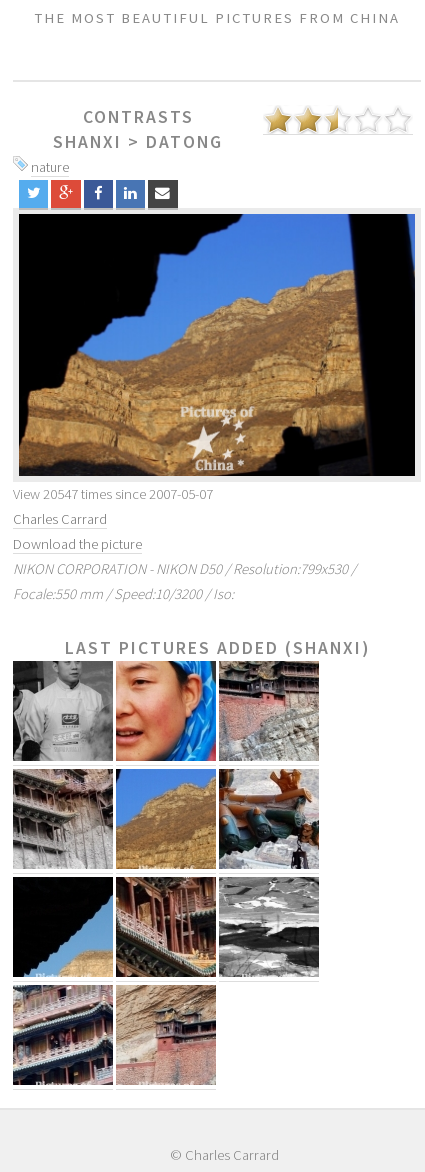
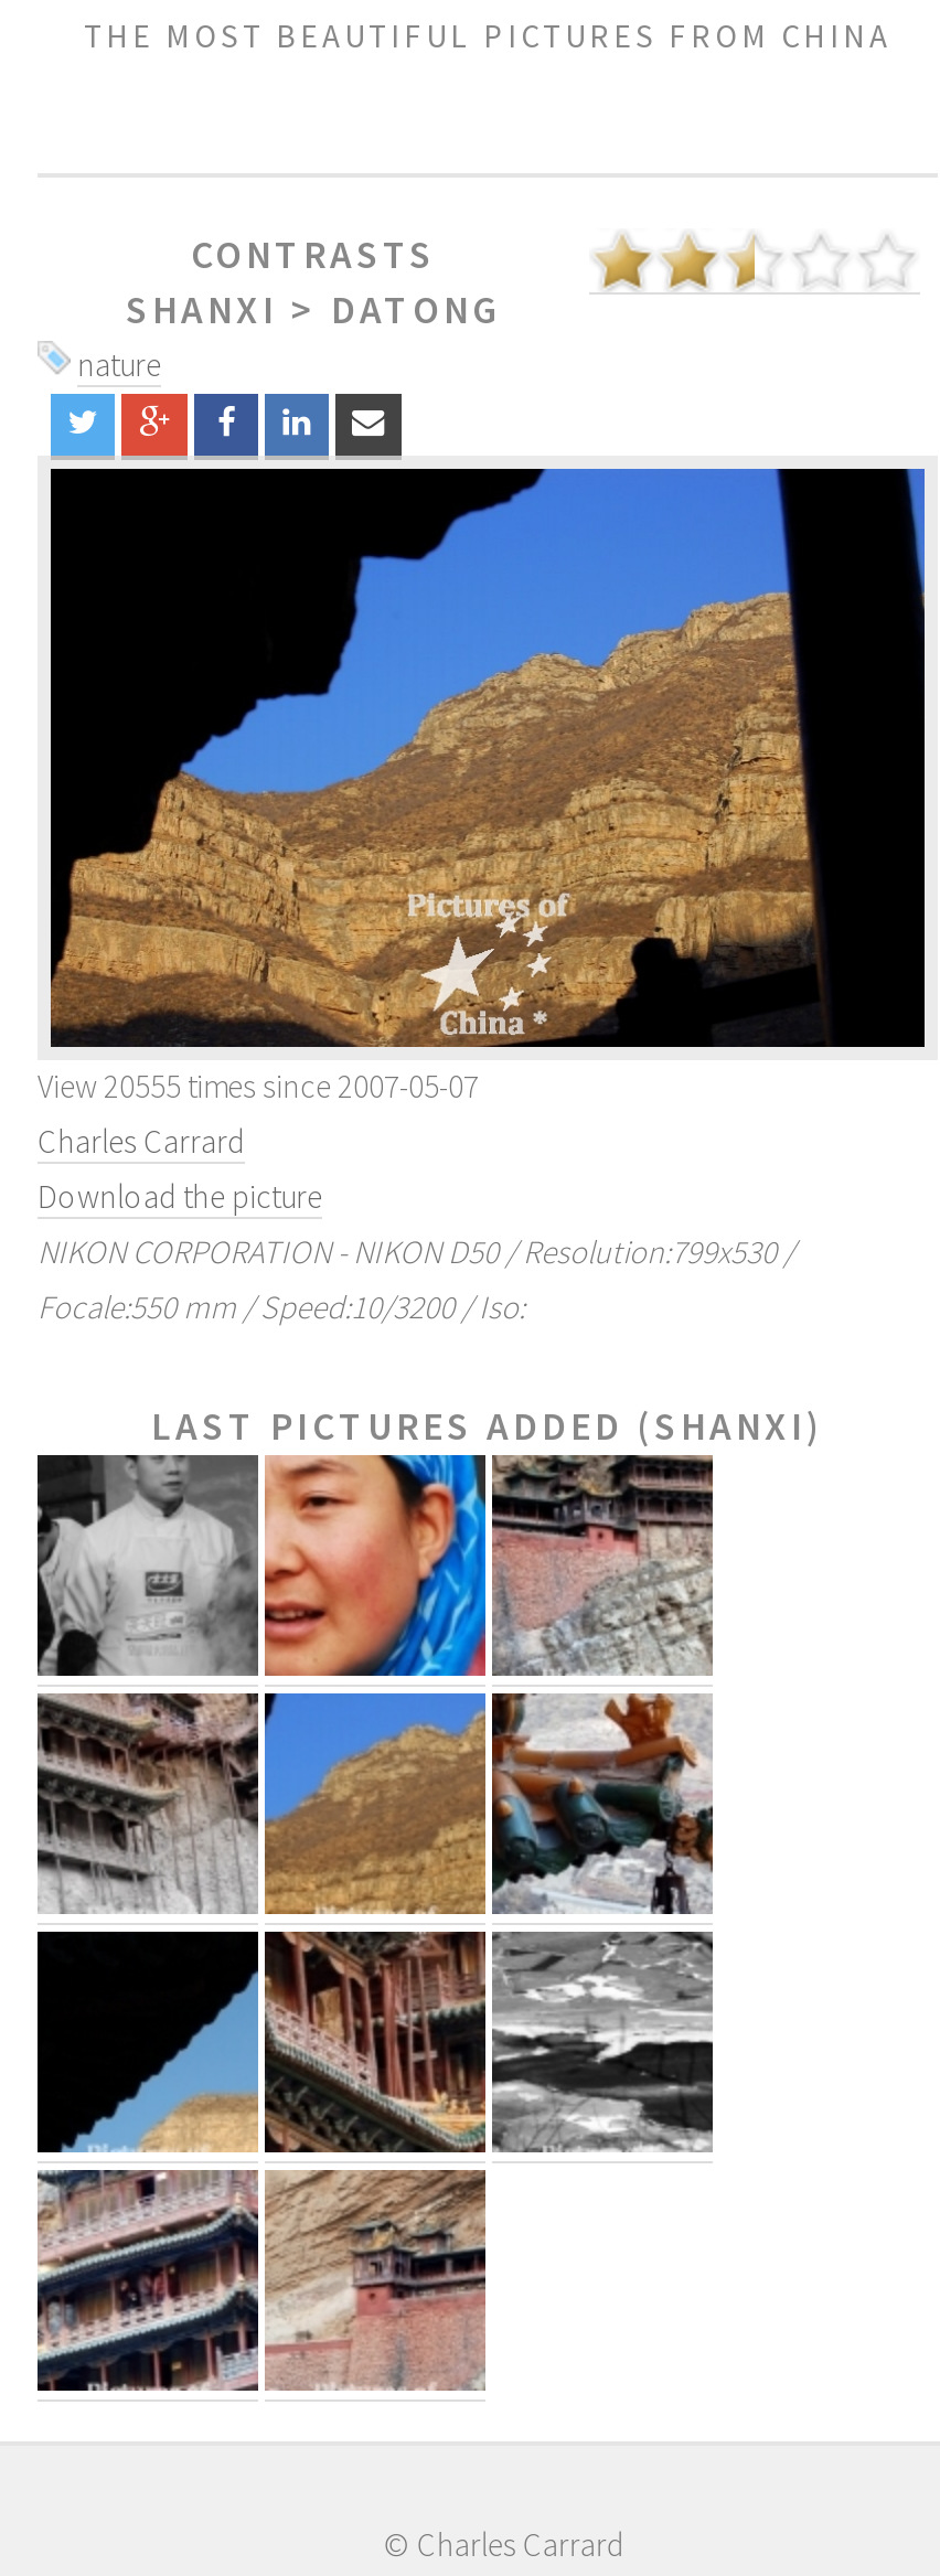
[13,485,213,503] View 20547 times since 2007-05-07 -> [38,1067,479,1106] View 20555 times since 2007-05-07

